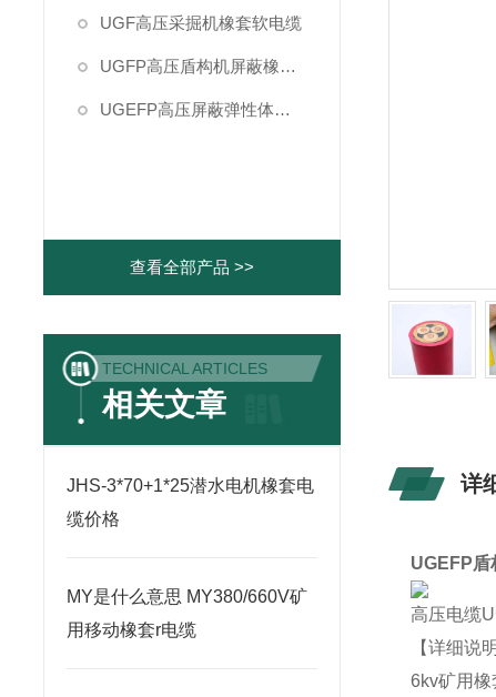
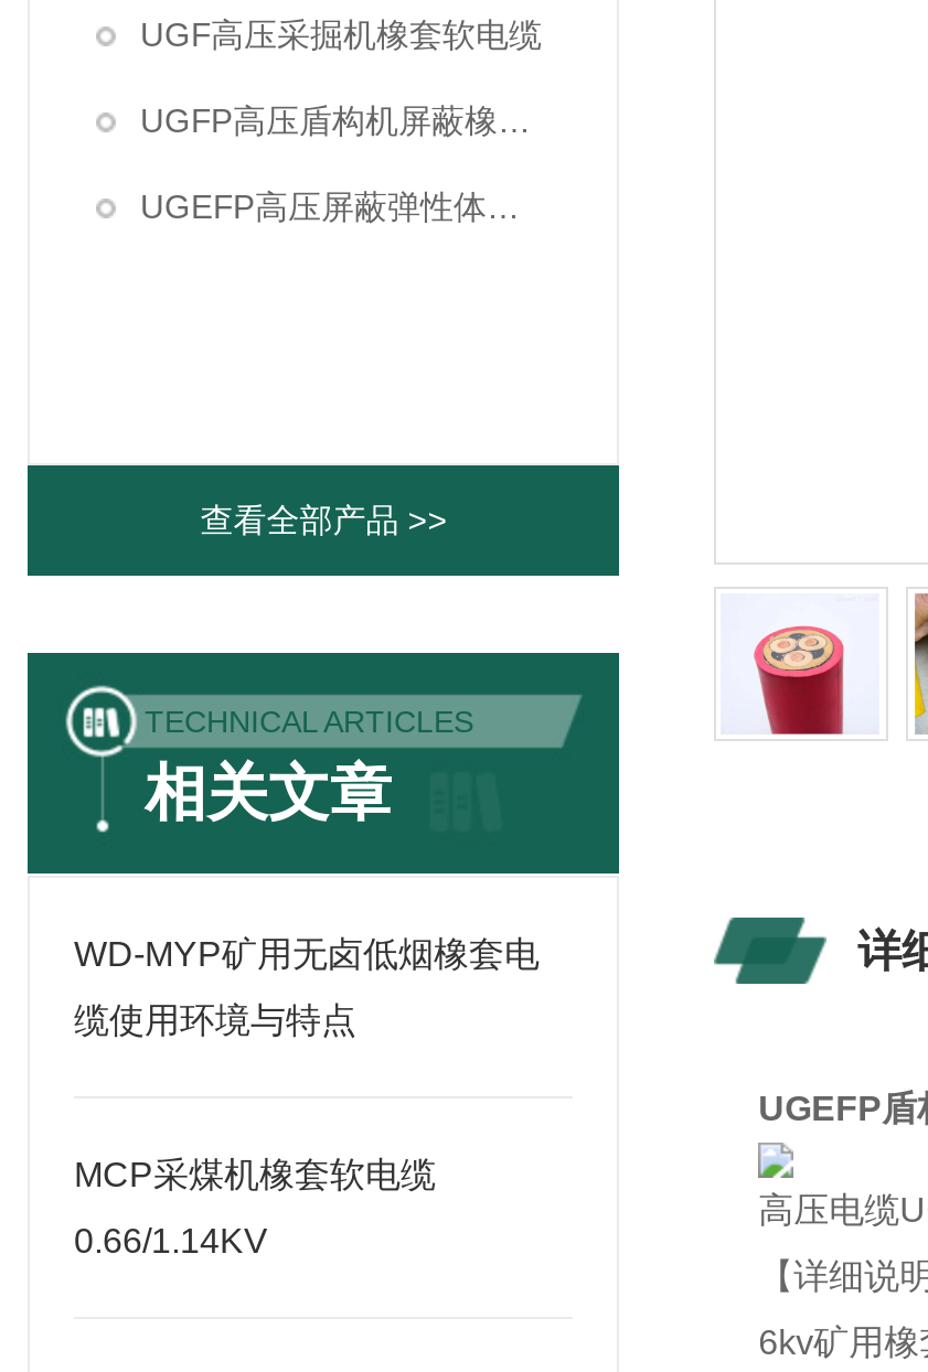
[67,476,314,495] JHS-3*70+1*25潜水电机橡套电 -> [74,935,540,973] WD-MYP矿用无卤低烟橡套电
[67,509,120,528] 缆价格 -> [74,1001,356,1039] 缆使用环境与特点
[67,587,307,606] MY是什么意思 MY380/660V矿 -> [74,1156,436,1193] MCP采煤机橡套软电缆
[67,620,196,639] 用移动橡套r电缆 -> [74,1222,268,1260] 0.66/1.14KV

